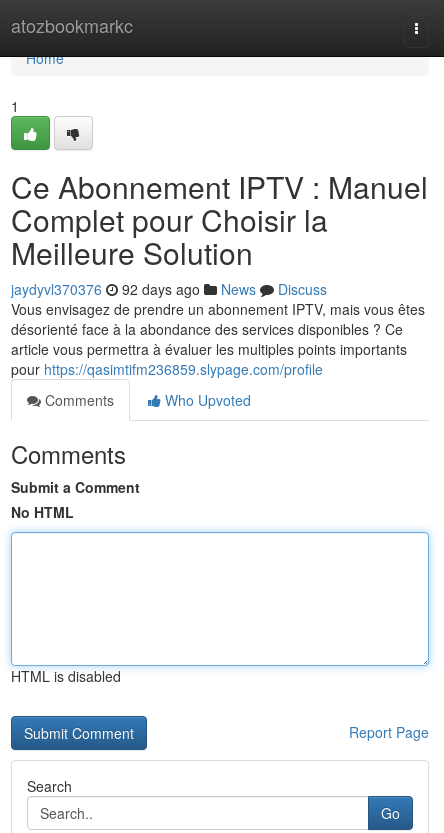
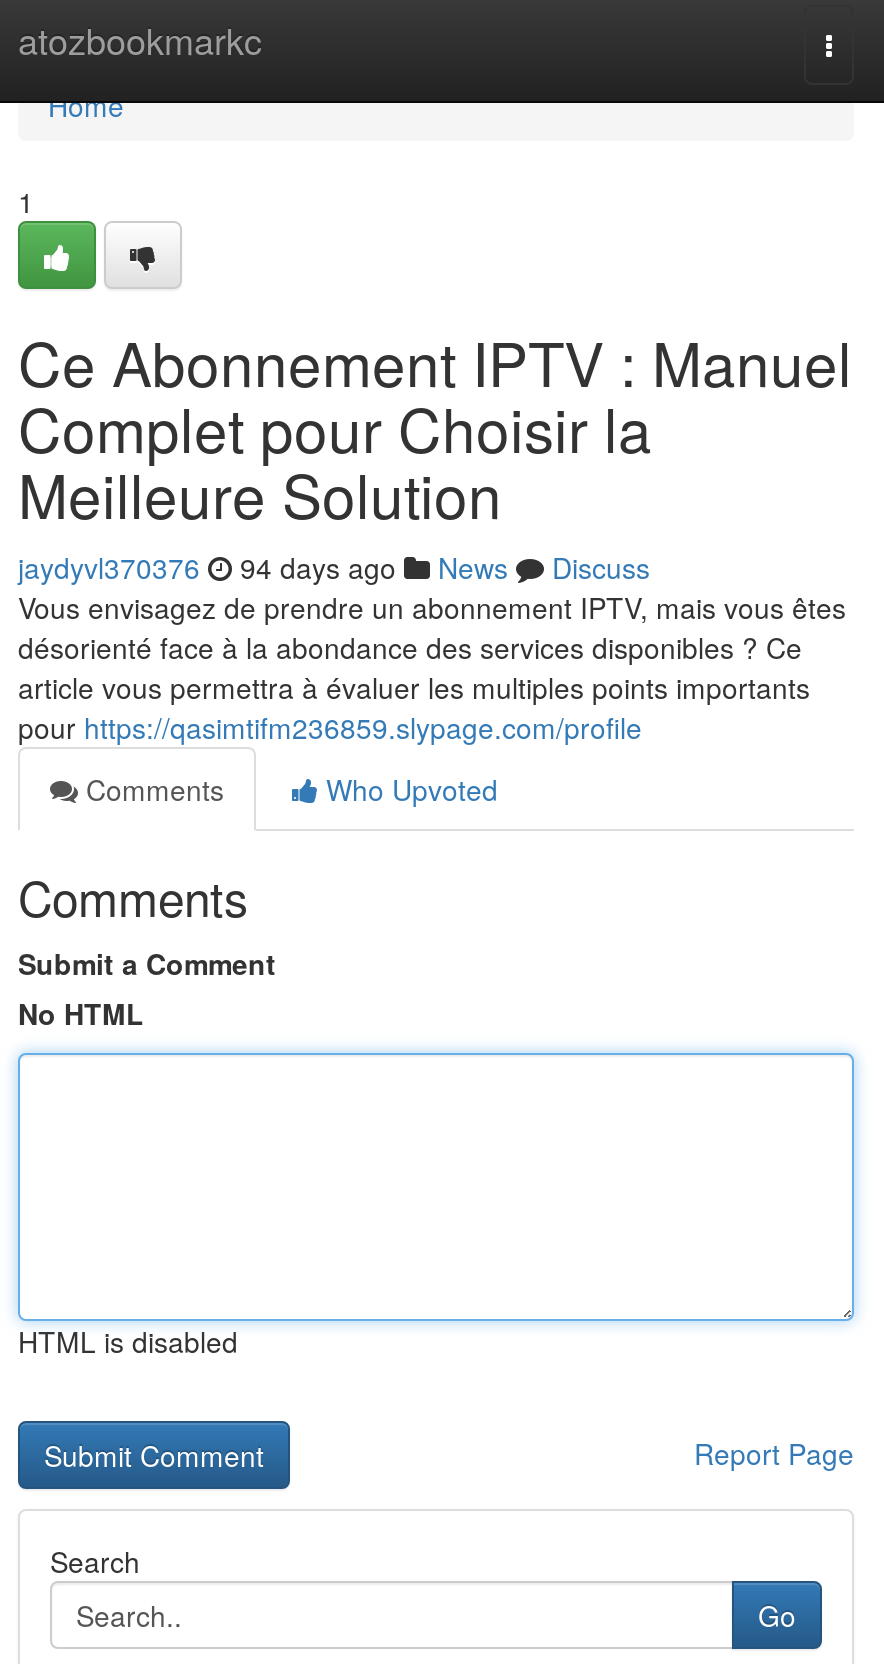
[11,279,327,299] jaydyvl370376 92 days ago News Discuss -> [18,547,650,587] jaydyvl370376 94 days ago News Discuss

